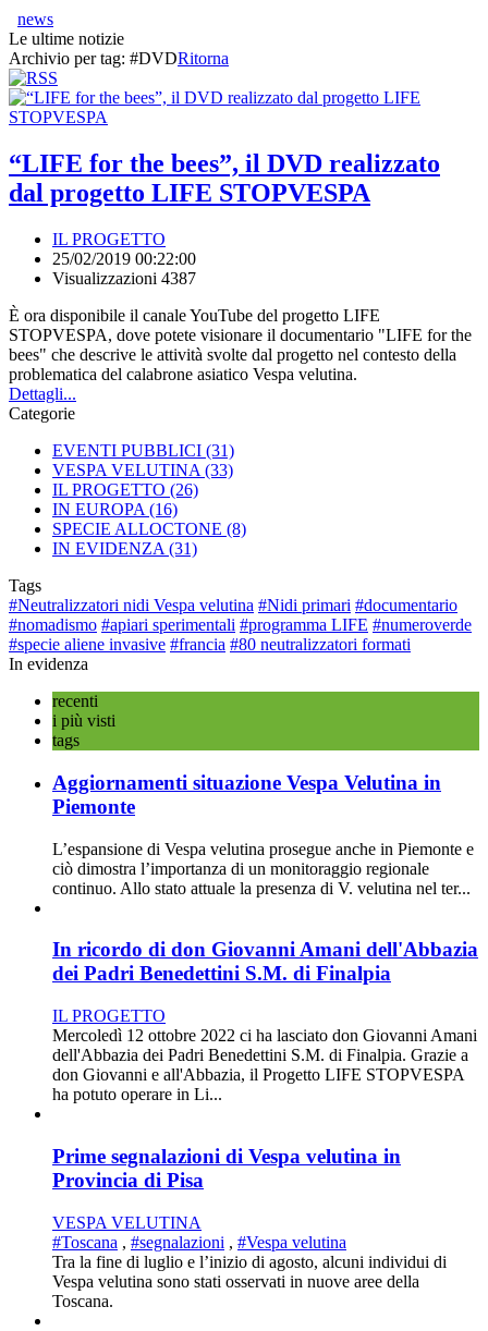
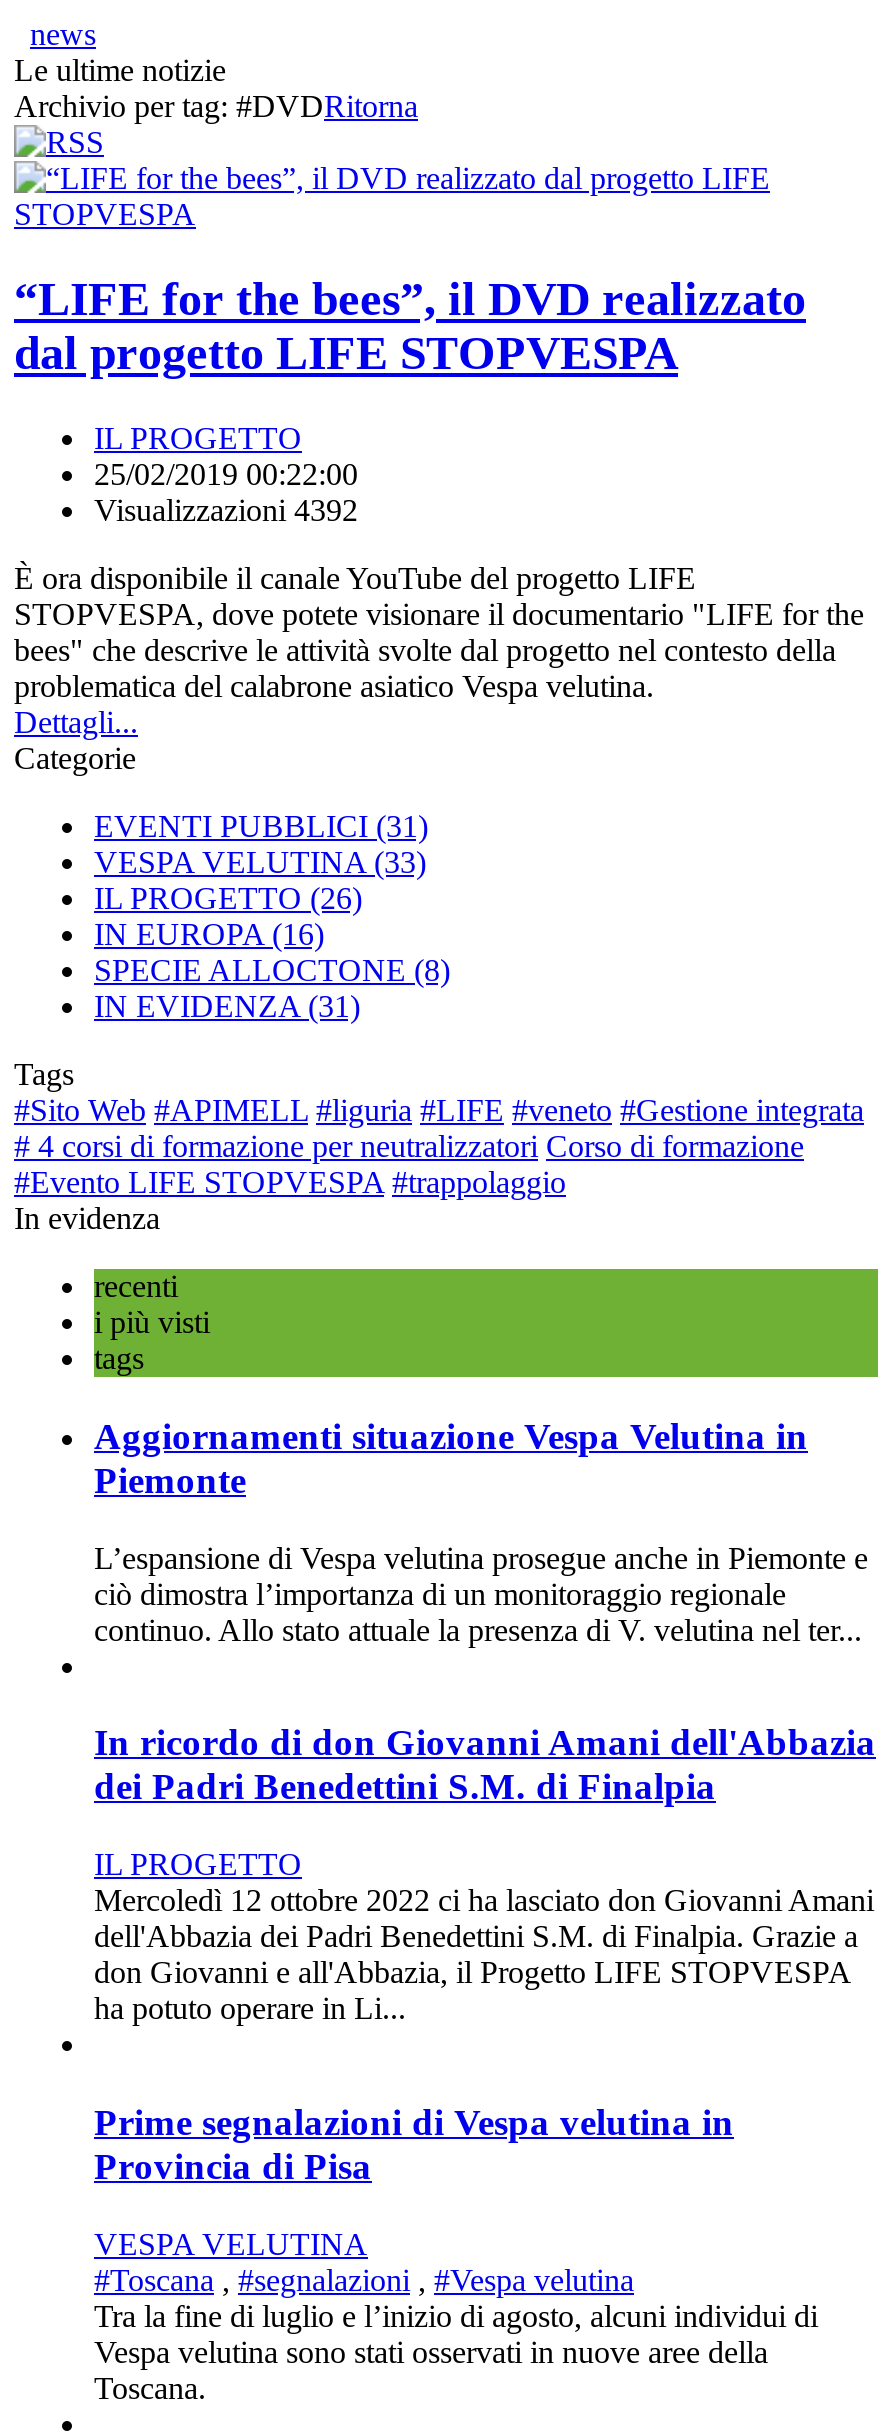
[52,269,196,288] Visualizzazioni 4387 -> [94,493,358,527] Visualizzazioni 4392
[9,596,472,654] #Neutralizzatori nidi Vespa velutina #Nidi primari #documentario | #nomadismo #apiari sperimentali #programma LIFE #numeroverde | #specie aliene invasive #francia #80 neutralizzatori formati -> [14,1093,864,1199] #Sito Web #APIMELL #liguria #LIFE #veneto #Gestione integrata | # 4 corsi di formazione per neutralizzatori Corso di formazione | #Evento LIFE STOPVESPA #trappolaggio

